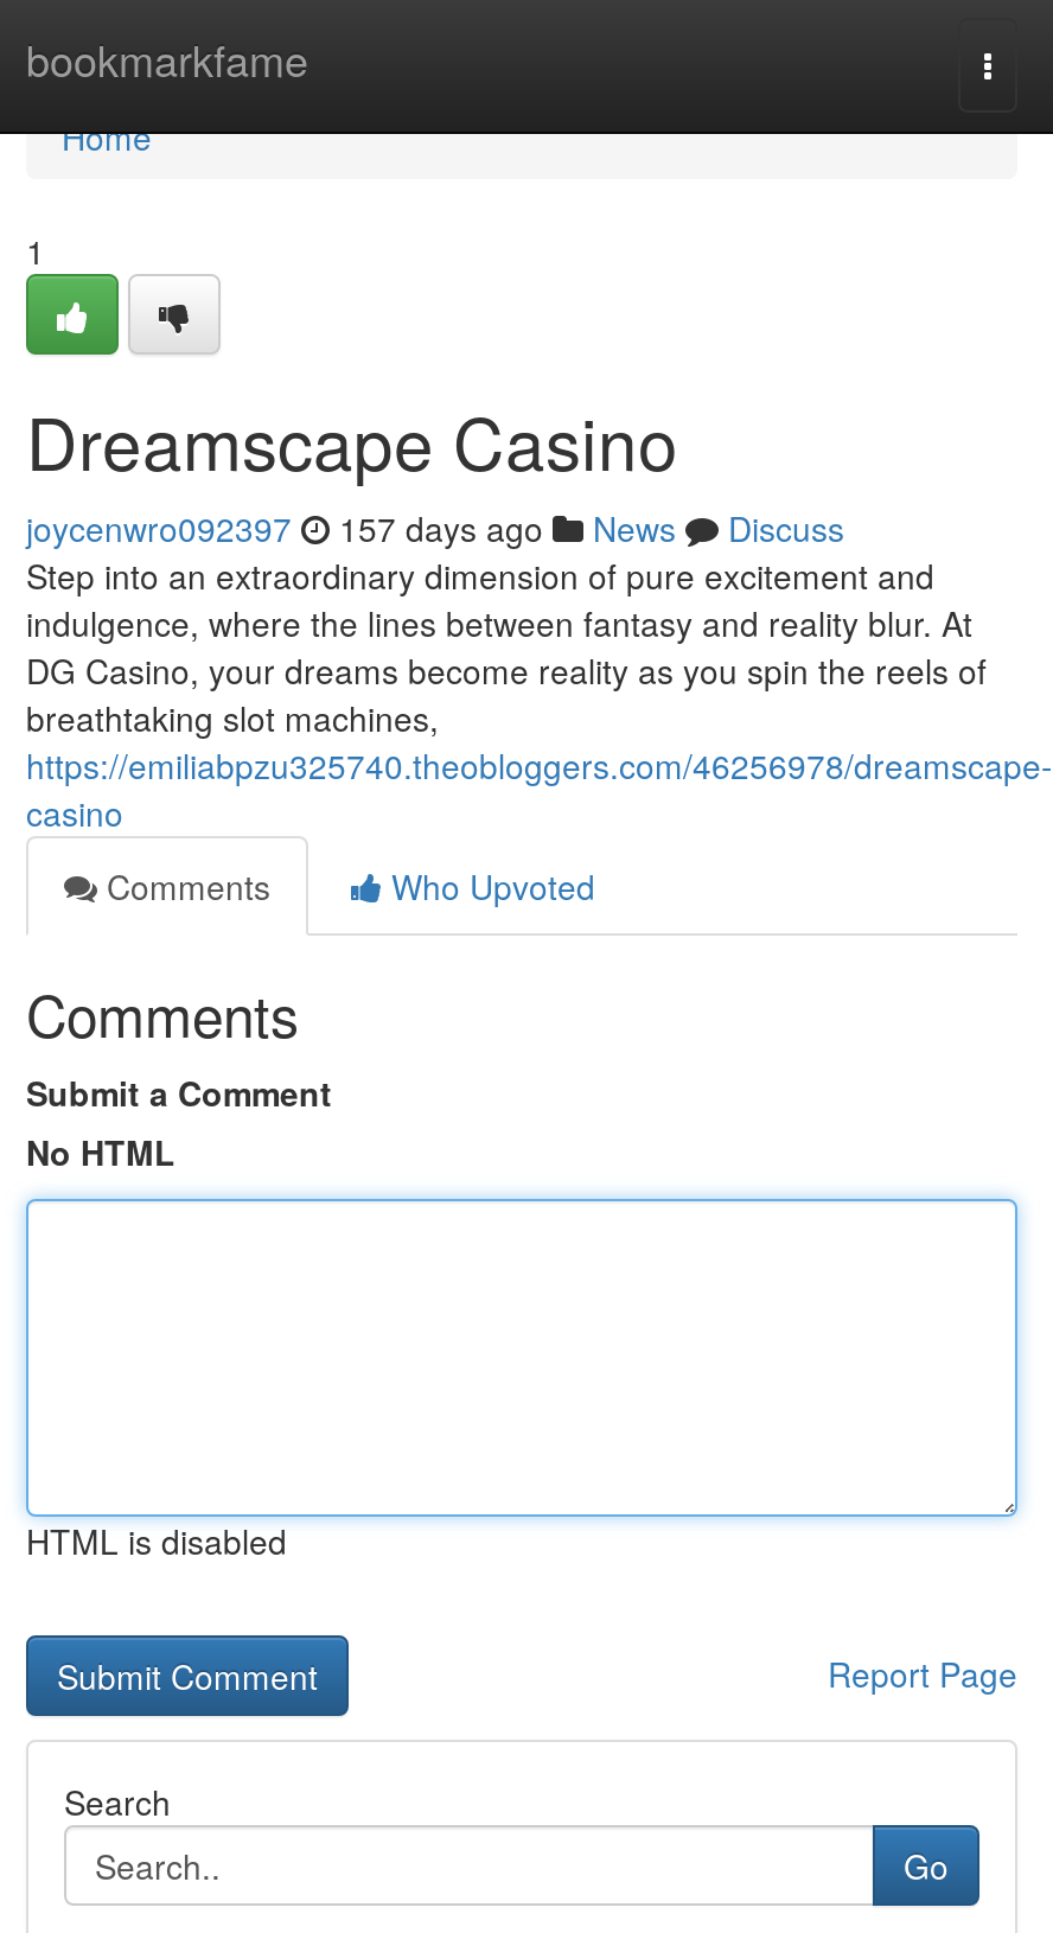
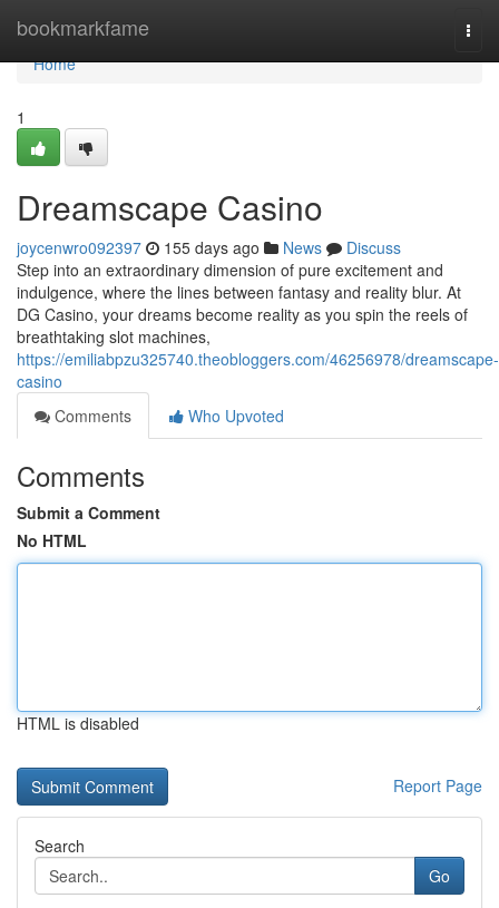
[26,504,844,551] joycenwro092397 157 days ago News Discuss -> [17,236,401,258] joycenwro092397 155 days ago News Discuss

